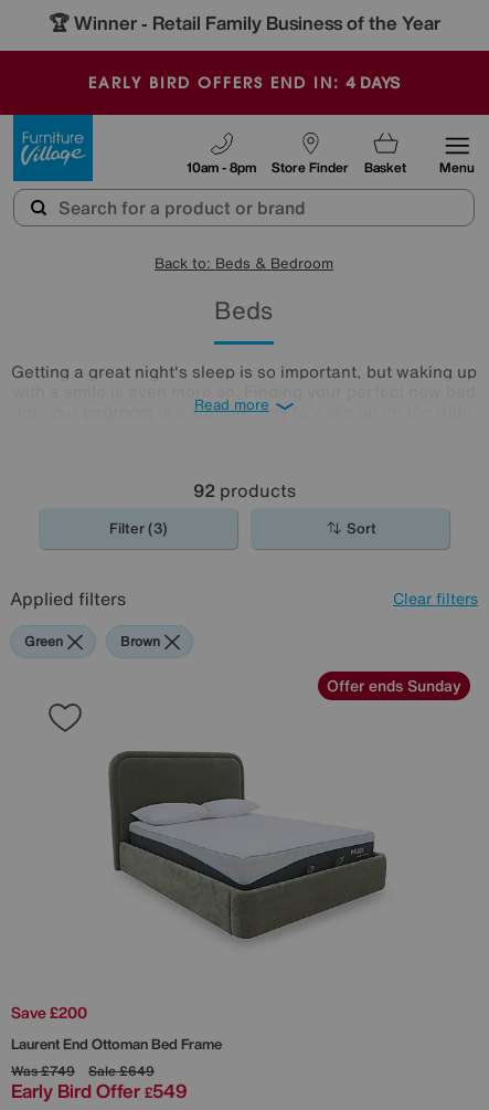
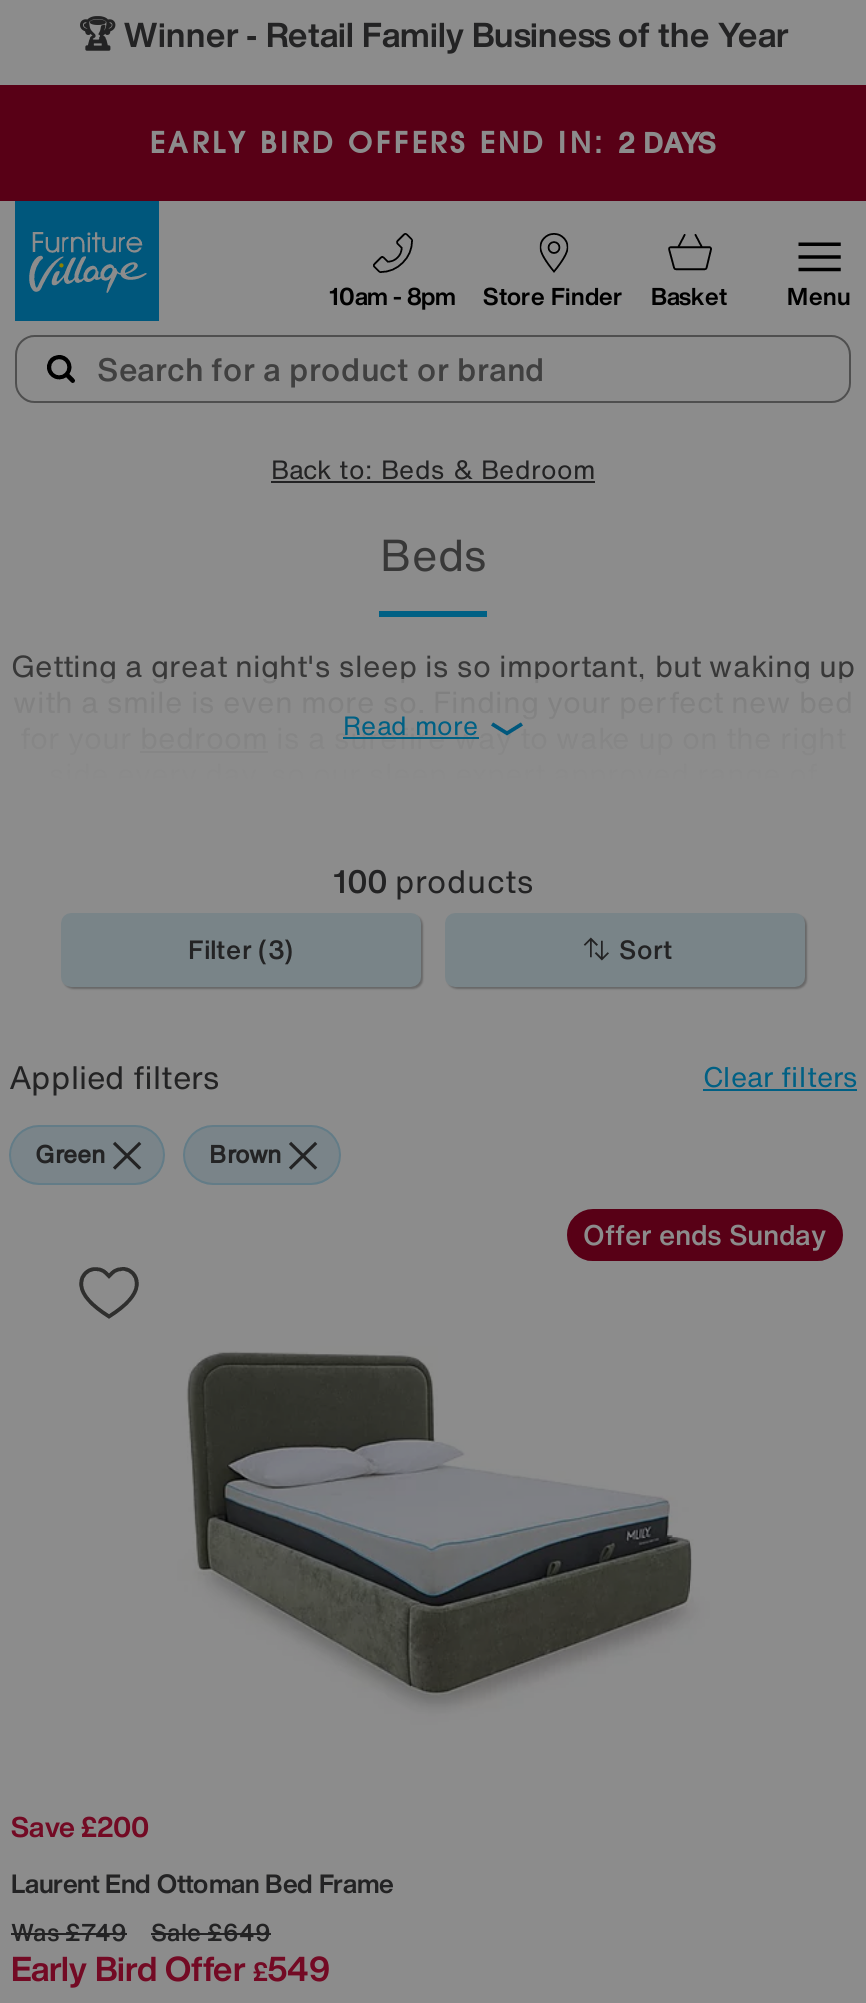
[88,71,400,94] EARLY BIRD OFFERS END IN: 4 DAYS -> [151,121,715,163] EARLY BIRD OFFERS END IN: 2 DAYS
[193,477,295,504] 92 products -> [333,857,533,905] 100 products

